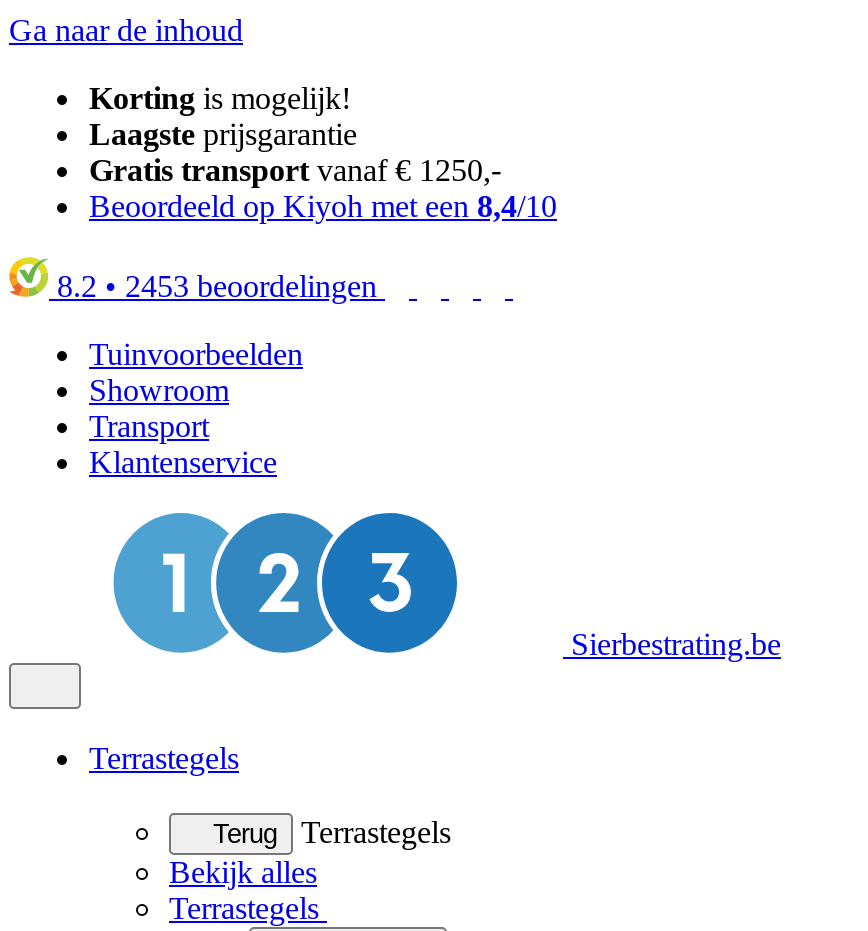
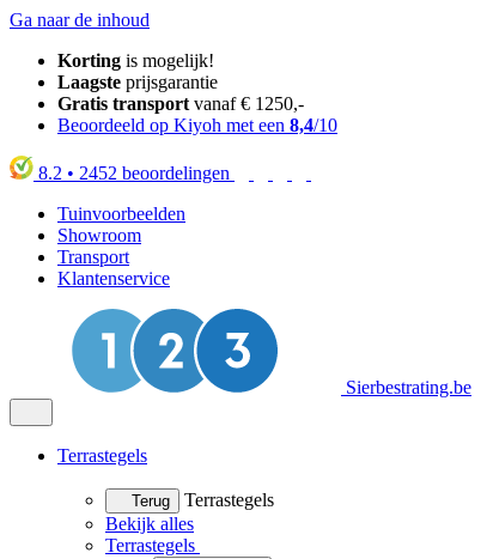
[57,269,377,303] 8.2 • 2453 beoordelingen -> [38,163,230,183] 8.2 • 2452 beoordelingen

